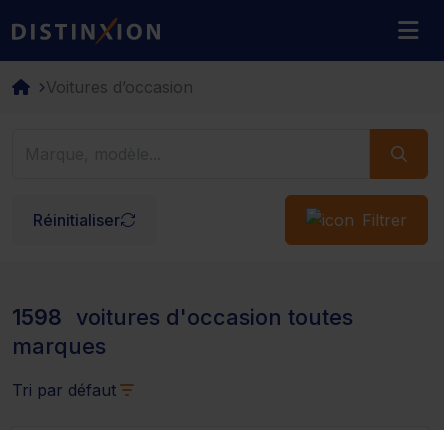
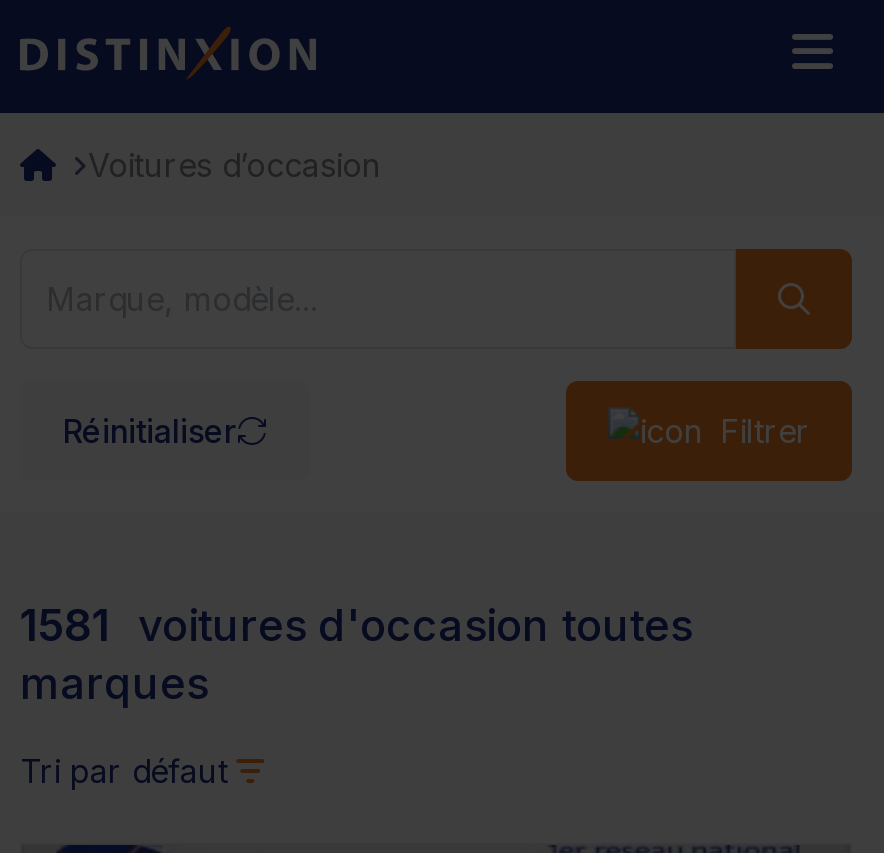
[12,304,353,330] 1598 voitures d'occasion toutes -> [20,599,692,651] 1581 voitures d'occasion toutes

